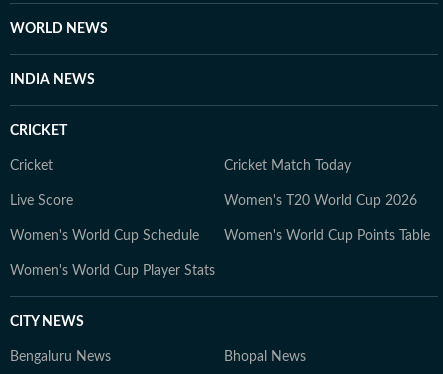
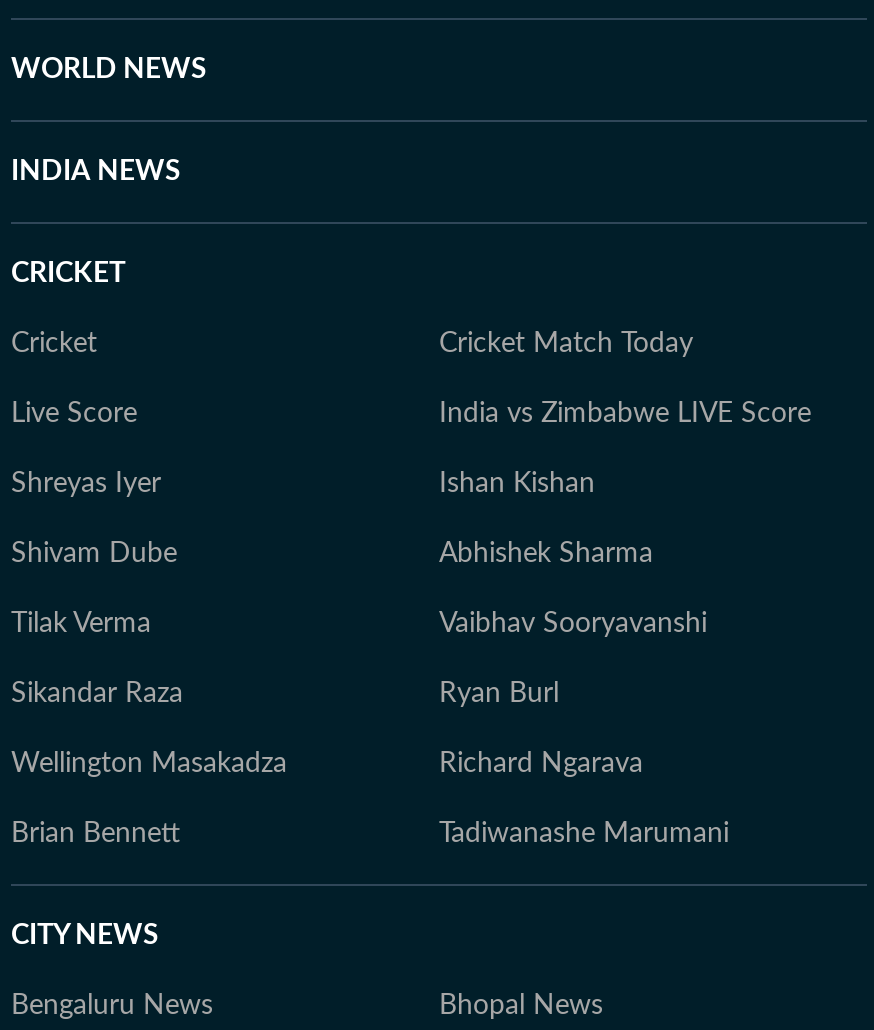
[10,194,430,278] Women's T20 World Cup 2026 | Women's World Cup Schedule | Women's World Cup Points Table | Women's World Cup Player Stats -> [11,400,811,848] India vs Zimbabwe LIVE Score | Shreyas Iyer | Ishan Kishan | Shivam Dube | Abhishek Sharma | Tilak Verma | Vaibhav Sooryavanshi | Sikandar Raza | Ryan Burl | Wellington Masakadza | Richard Ngarava | Brian Bennett | Tadiwanashe Marumani

